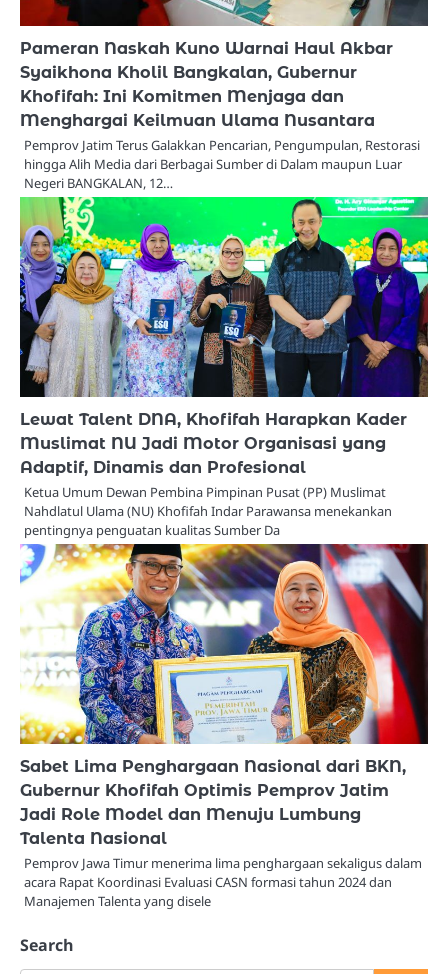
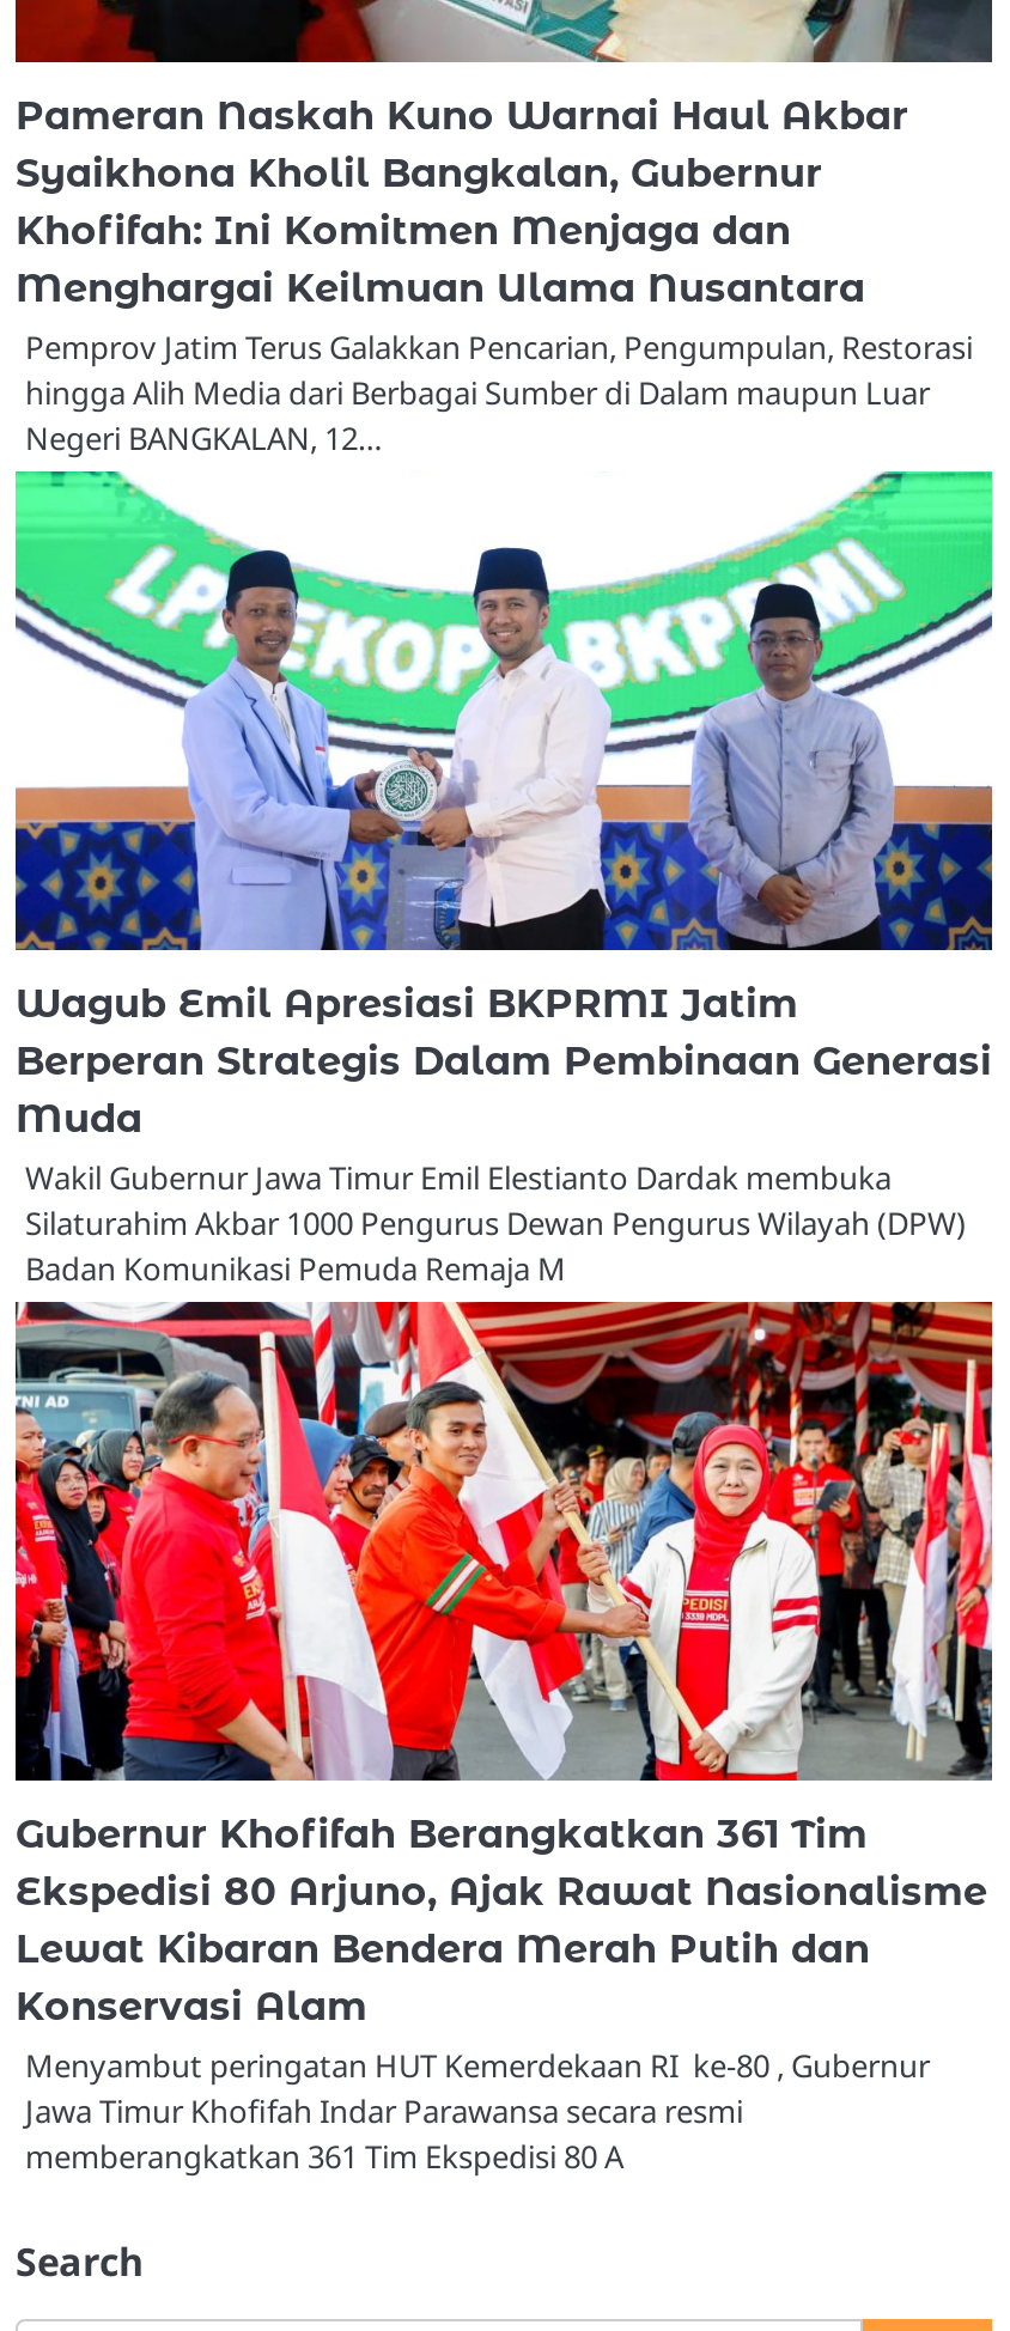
[19,196,429,539] [image] | Lewat Talent DNA, Khofifah Harapkan Kader | Muslimat NU Jadi Motor Organisasi yang | Adaptif, Dinamis dan Profesional | Ketua Umum Dewan Pembina Pimpinan Pusat (PP) Muslimat | Nahdlatul Ulama (NU) Khofifah Indar Parawansa menekankan | pentingnya penguatan kualitas Sumber Da -> [13,469,994,1289] [image] | Wagub Emil Apresiasi BKPRMI Jatim | Berperan Strategis Dalam Pembinaan Generasi | Muda | Wakil Gubernur Jawa Timur Emil Elestianto Dardak membuka | Silaturahim Akbar 1000 Pengurus Dewan Pengurus Wilayah (DPW) | Badan Komunikasi Pemuda Remaja M
[19,543,429,910] [image] | Sabet Lima Penghargaan Nasional dari BKN, | Gubernur Khofifah Optimis Pemprov Jatim | Jadi Role Model dan Menuju Lumbung | Talenta Nasional | Pemprov Jawa Timur menerima lima penghargaan sekaligus dalam | acara Rapat Koordinasi Evaluasi CASN formasi tahun 2024 dan | Manajemen Talenta yang disele -> [13,1300,994,2177] [image] | Gubernur Khofifah Berangkatkan 361 Tim | Ekspedisi 80 Arjuno, Ajak Rawat Nasionalisme | Lewat Kibaran Bendera Merah Putih dan | Konservasi Alam | Menyambut peringatan HUT Kemerdekaan RI ke-80 , Gubernur | Jawa Timur Khofifah Indar Parawansa secara resmi | memberangkatkan 361 Tim Ekspedisi 80 A

